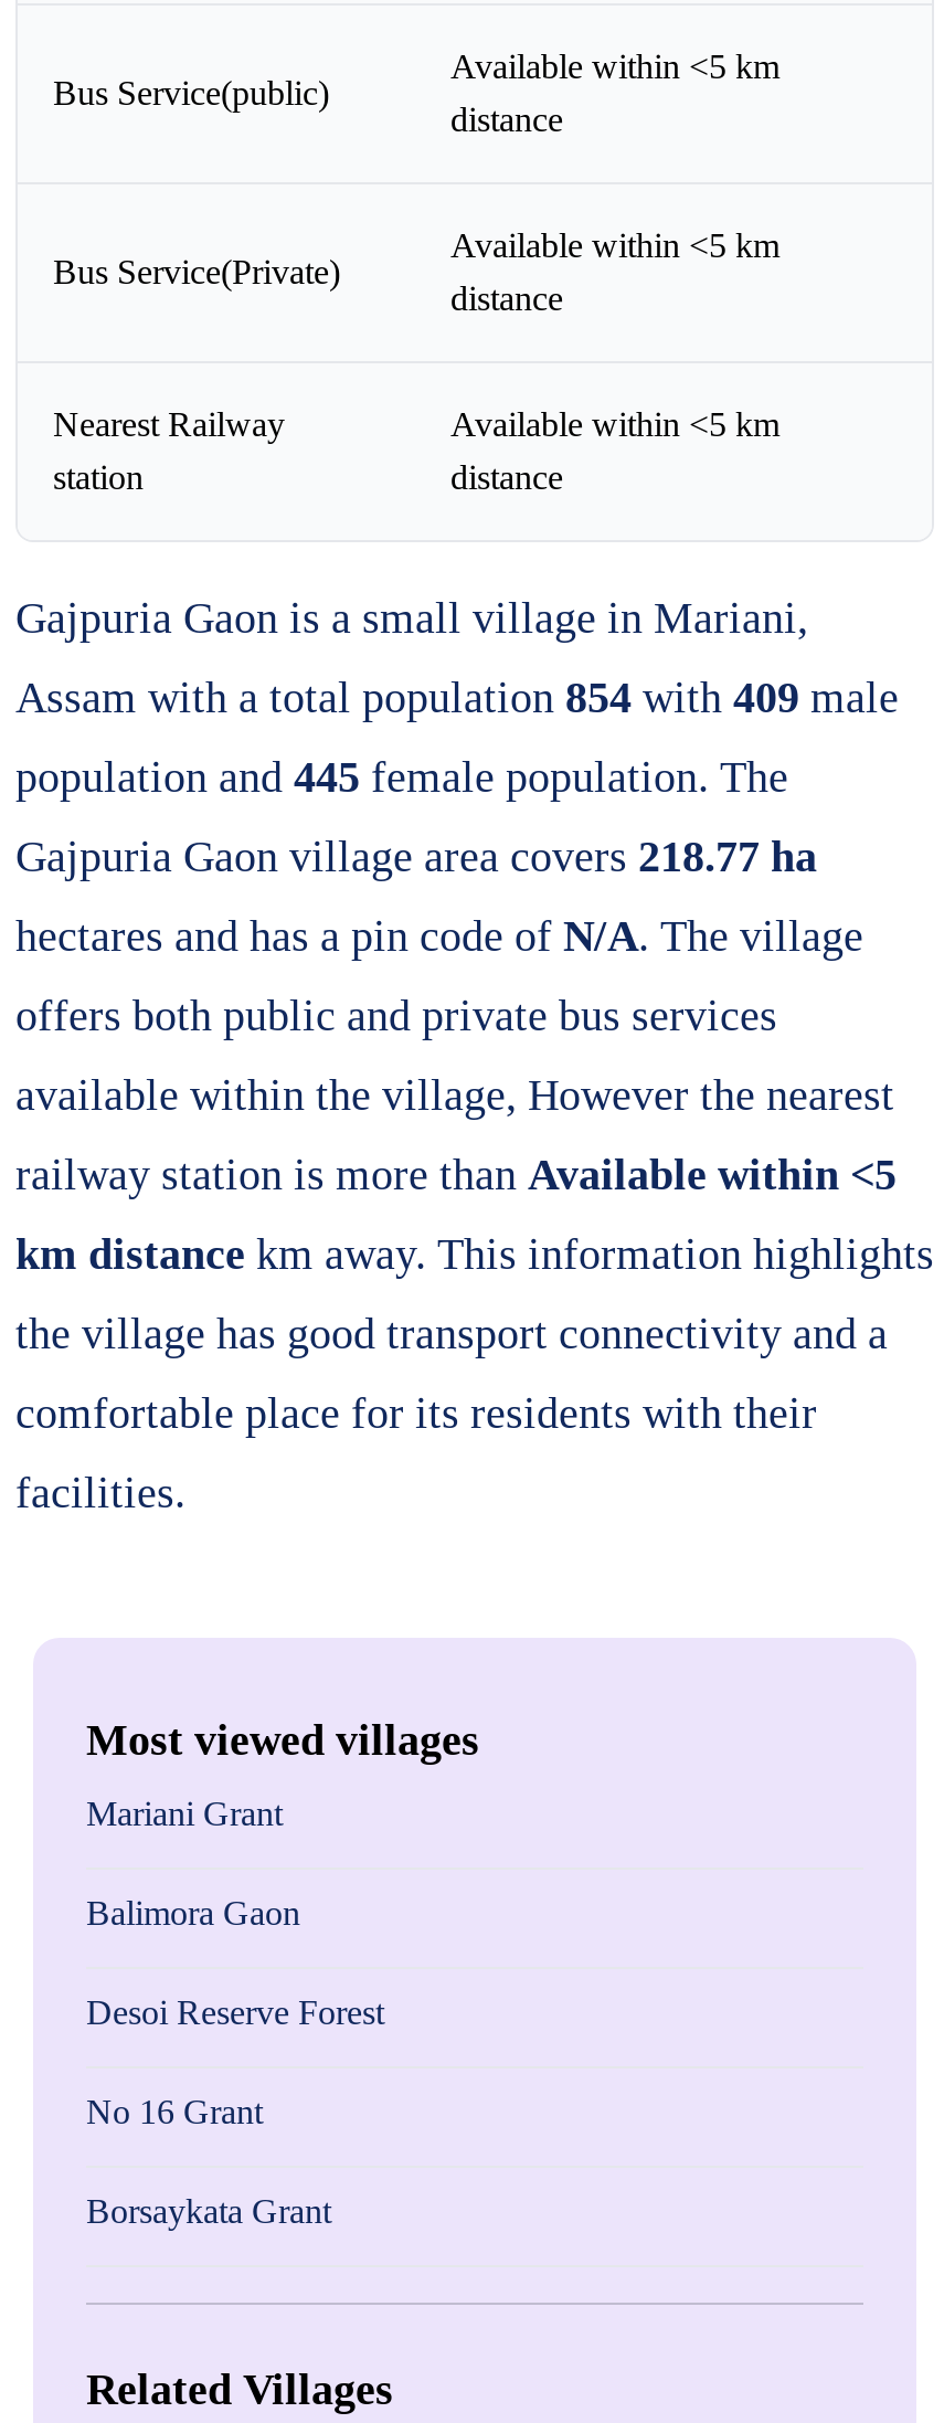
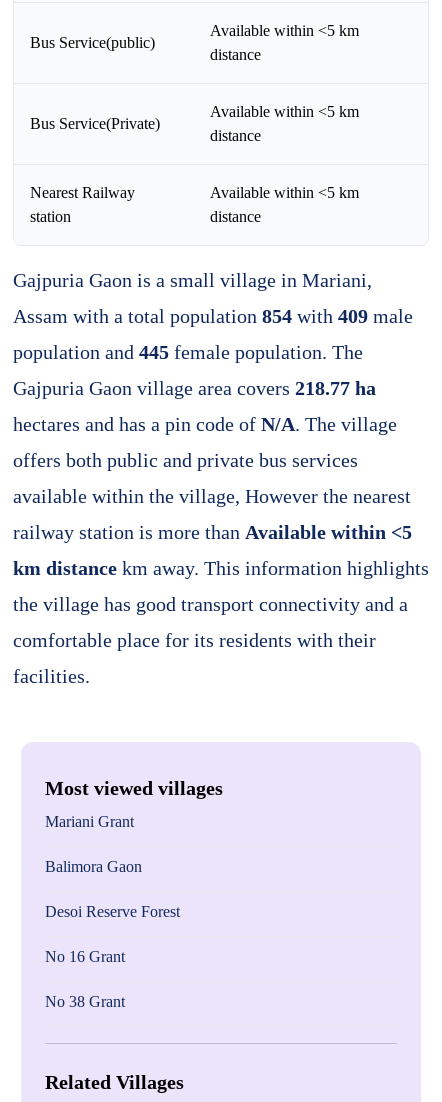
[86,2192,331,2230] Borsaykata Grant -> [45,993,125,1010] No 38 Grant

